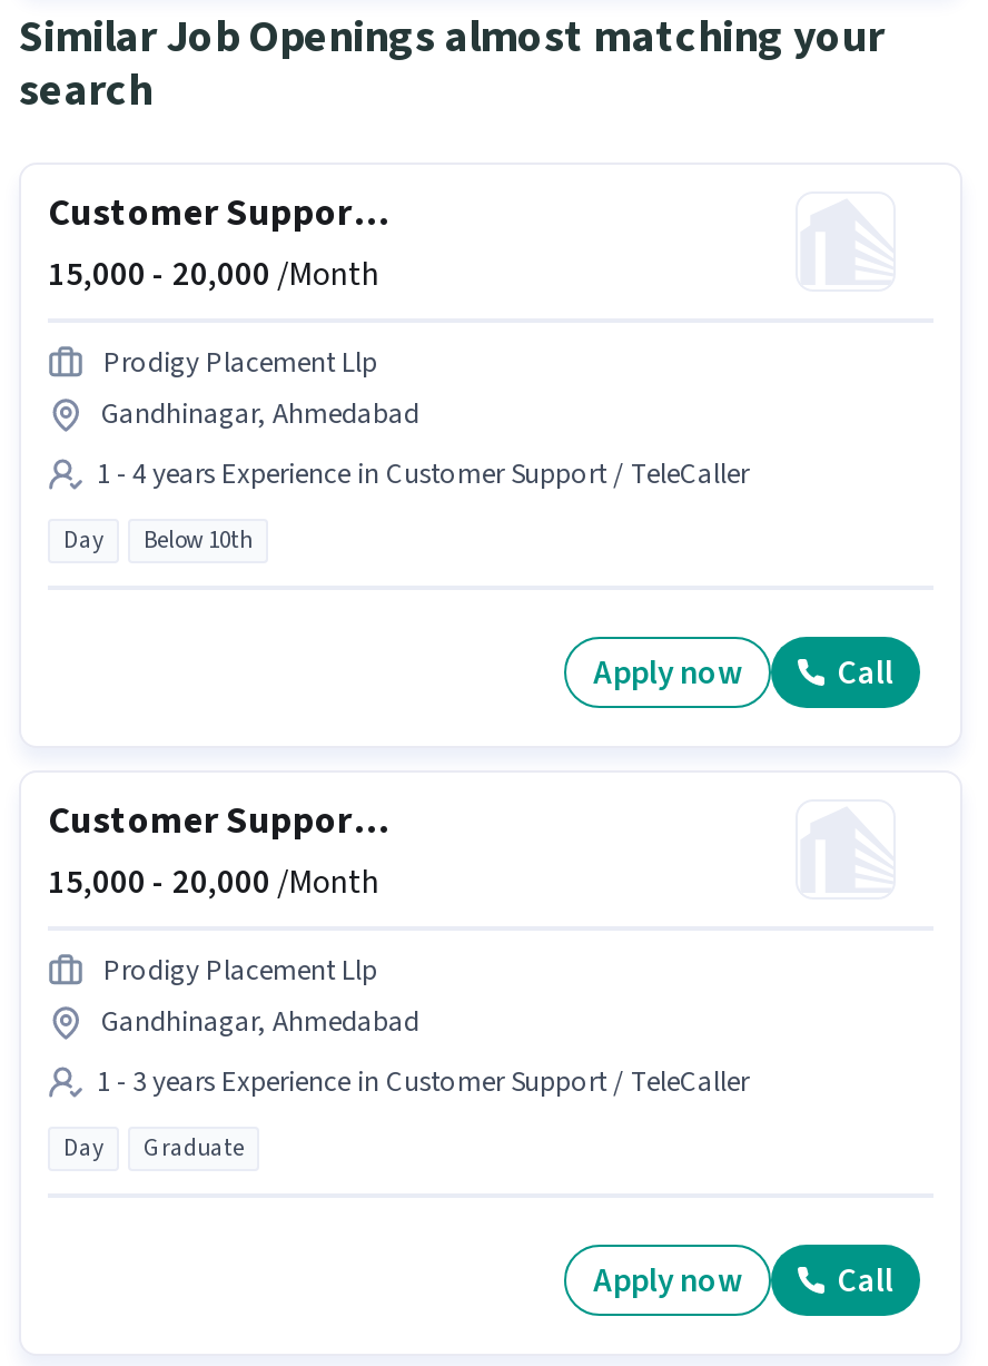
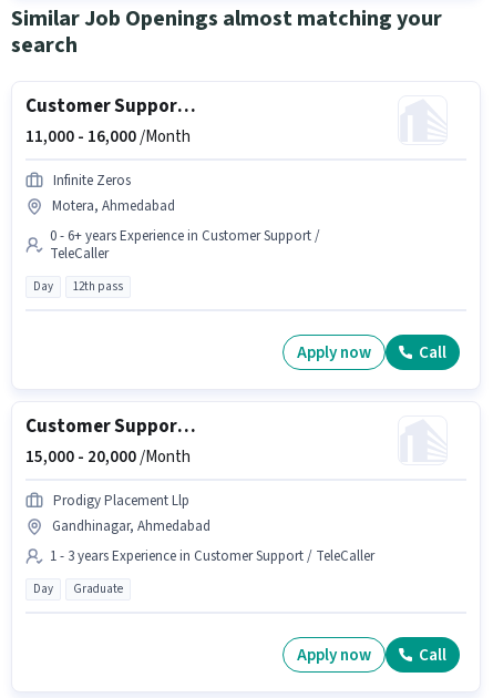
[48,252,379,299] 15,000 - 20,000 /Month -> [25,126,191,149] 11,000 - 16,000 /Month
[101,344,419,435] Prodigy Placement Llp | Gandhinagar, Ahmedabad -> [52,171,175,216] Infinite Zeros | Motera, Ahmedabad
[97,455,749,495] 1 - 4 years Experience in Customer Support / TeleCaller -> [50,226,320,264] 0 - 6+ years Experience in Customer Support / | TeleCaller
[63,524,253,558] Day Below 10th -> [33,279,123,295] Day 12th pass

